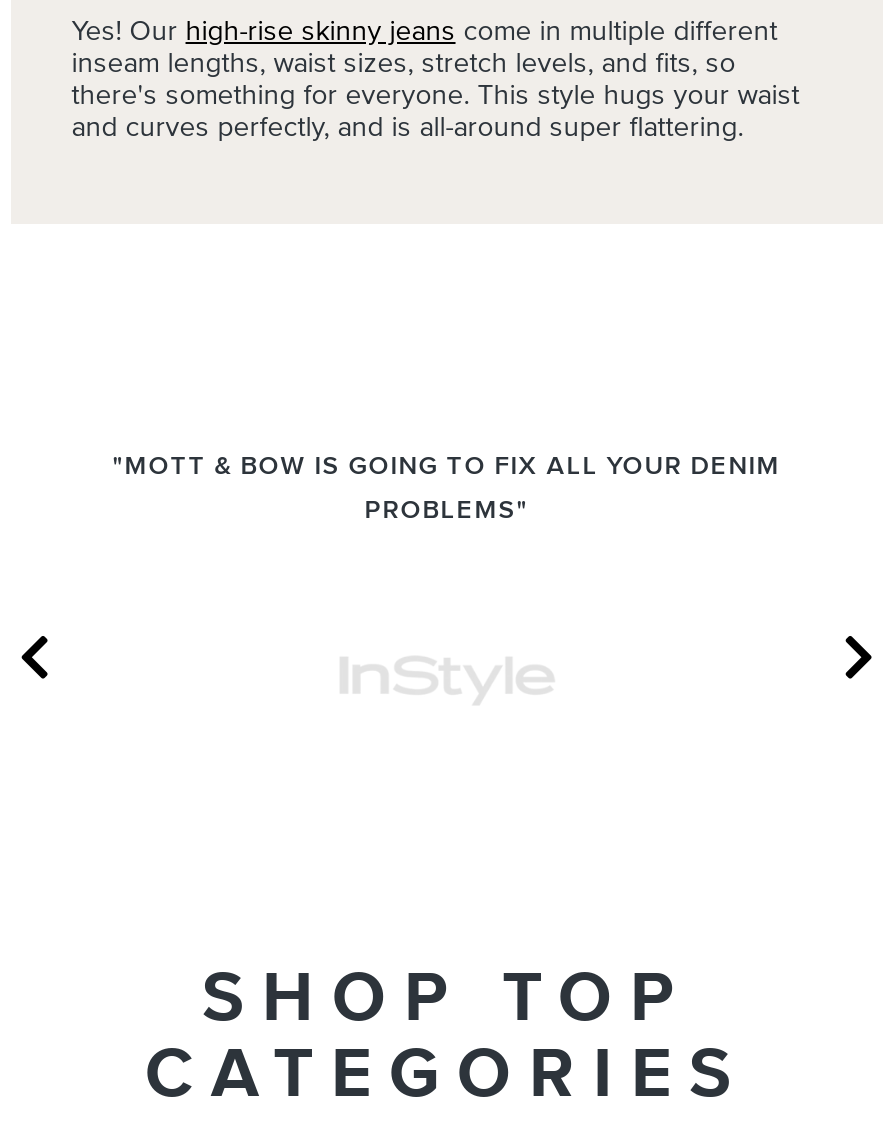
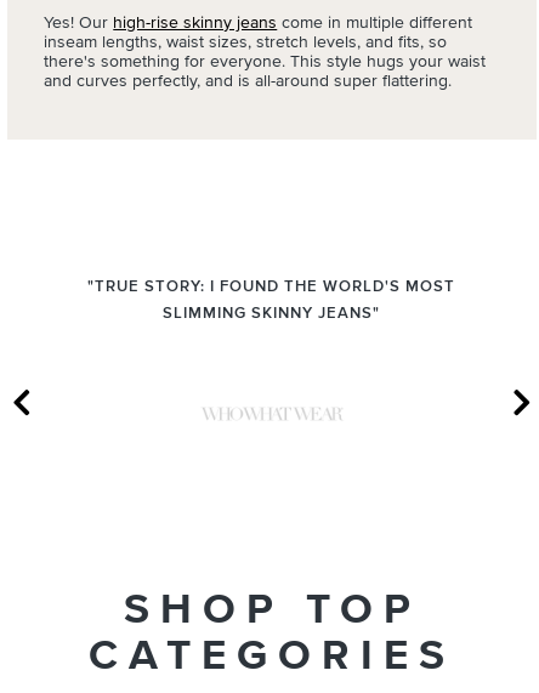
[113,450,781,526] "MOTT & BOW IS GOING TO FIX ALL YOUR DENIM | PROBLEMS" -> [88,277,456,323] "TRUE STORY: I FOUND THE WORLD'S MOST | SLIMMING SKINNY JEANS"

